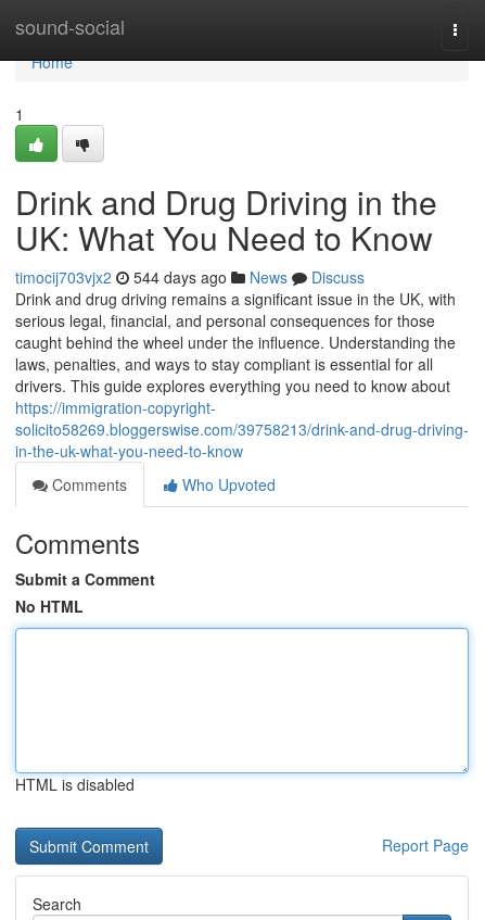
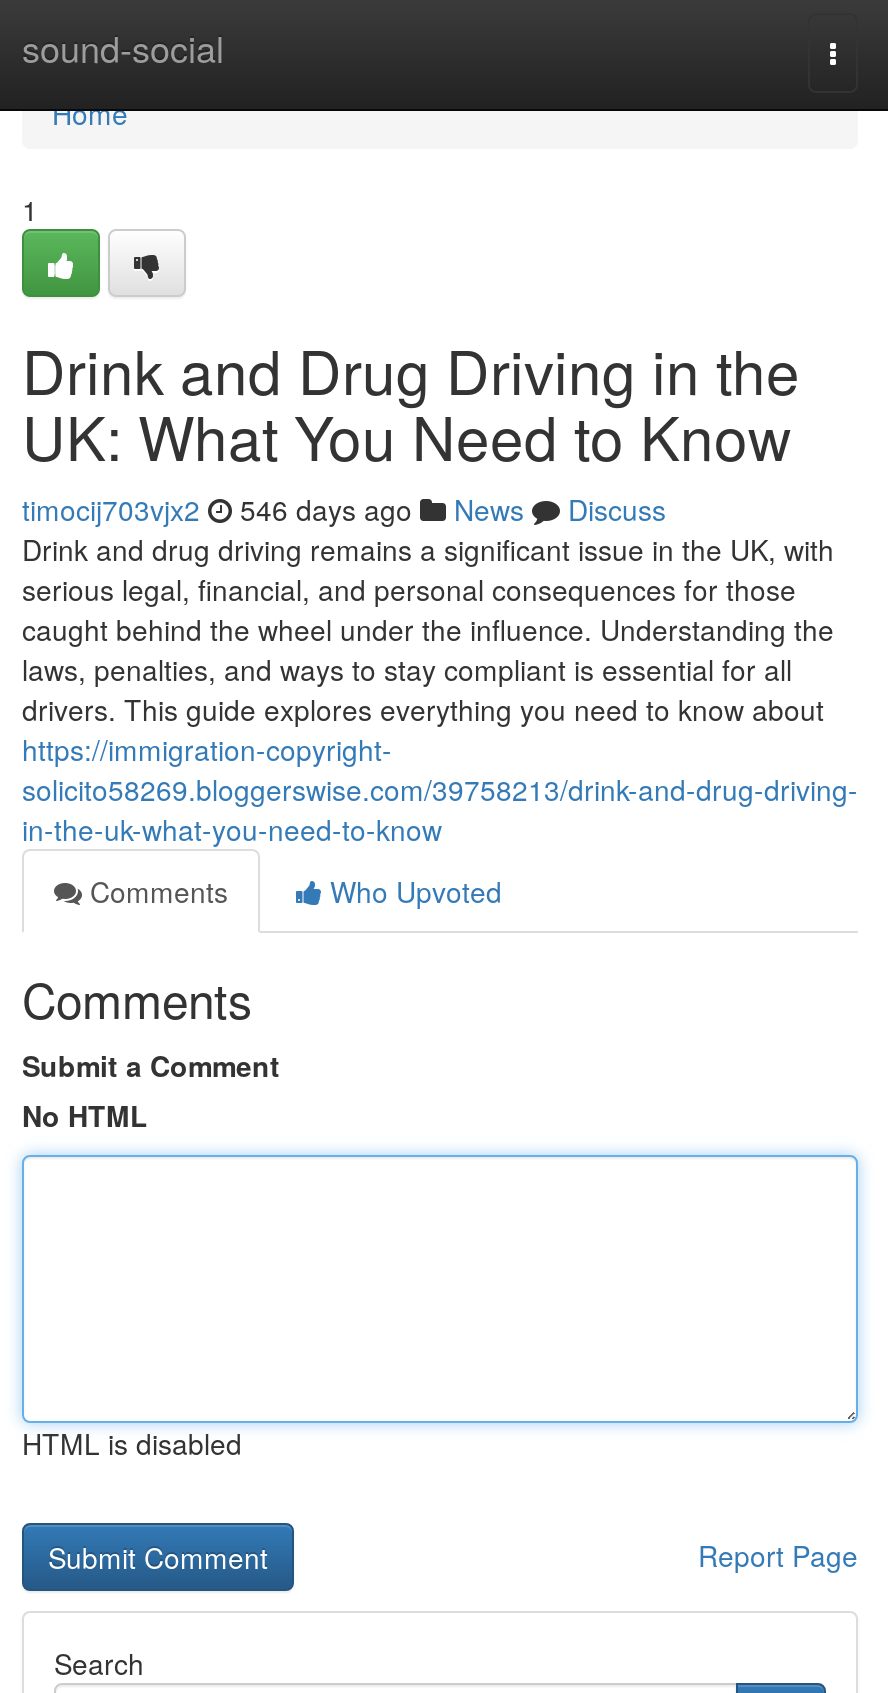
[15,266,365,288] timocij703vjx2 544 days ago News Discuss -> [22,489,666,529] timocij703vjx2 546 days ago News Discuss

